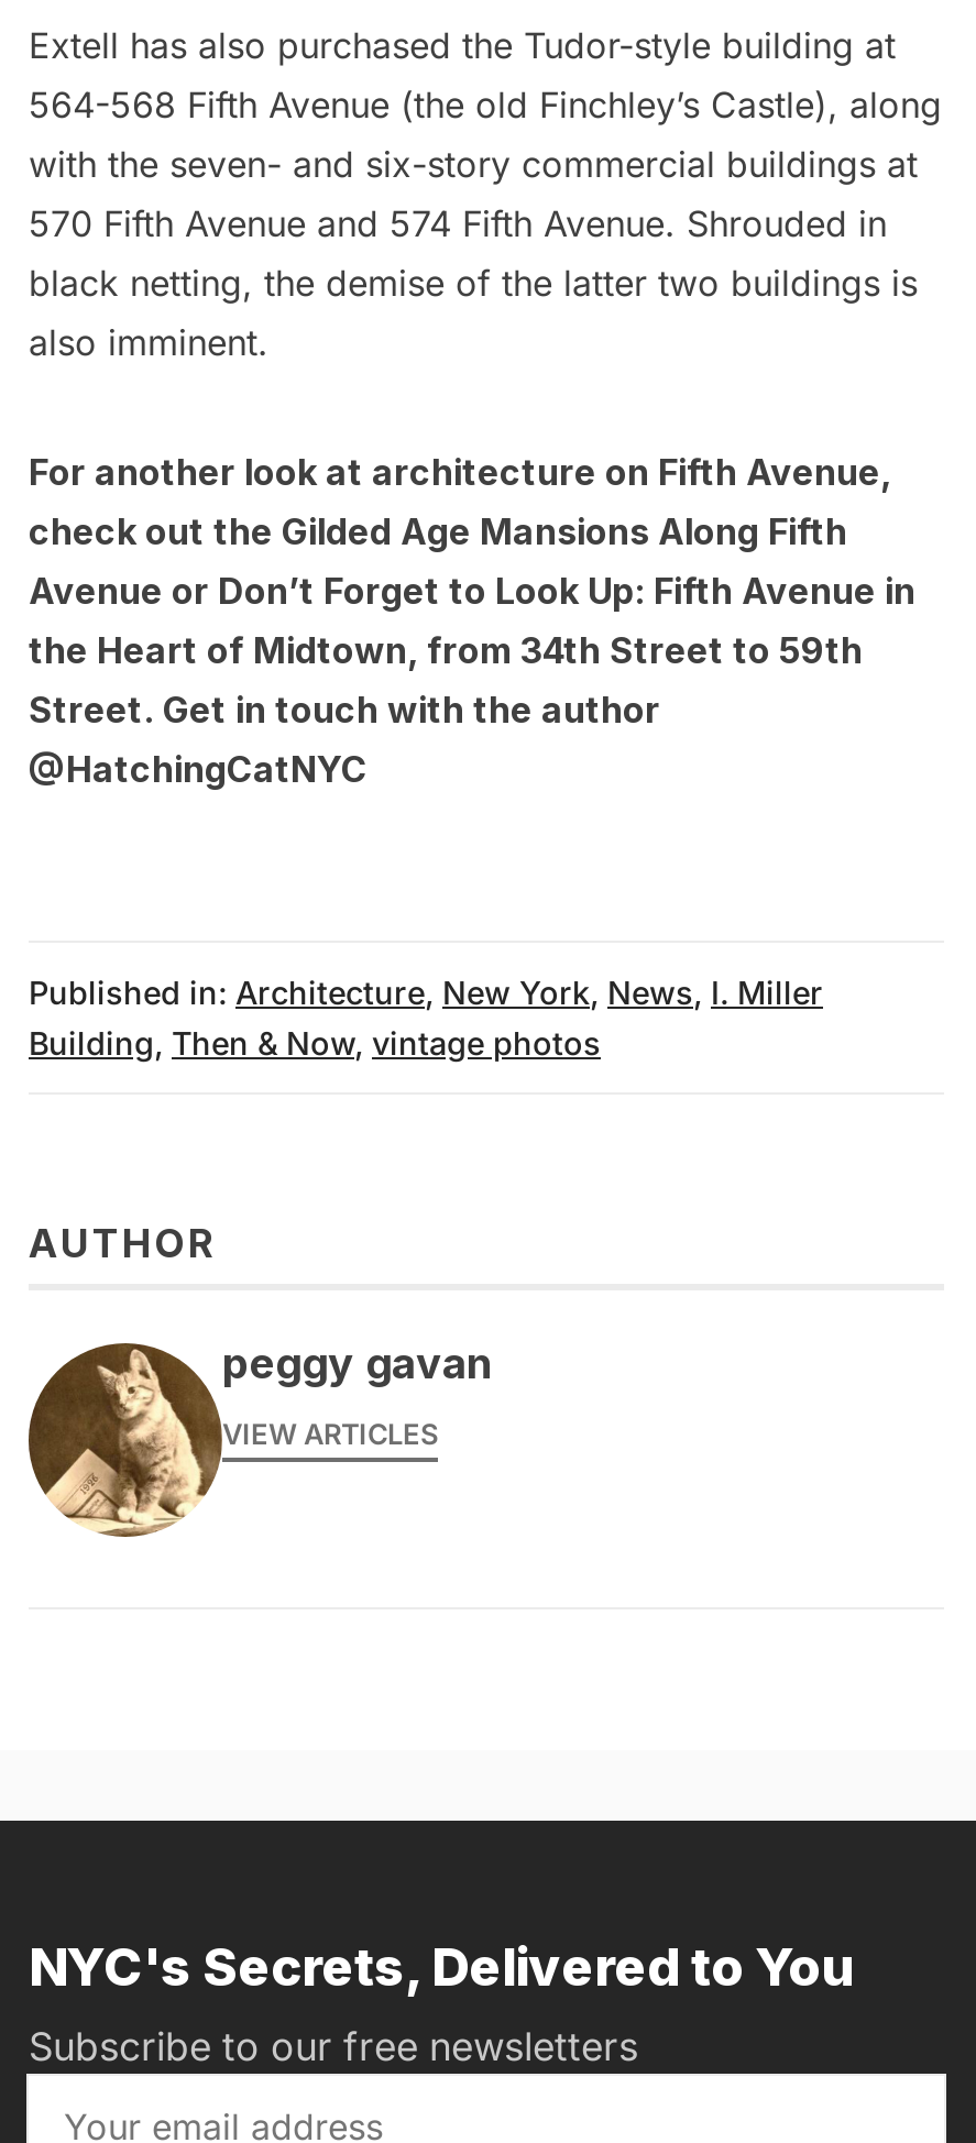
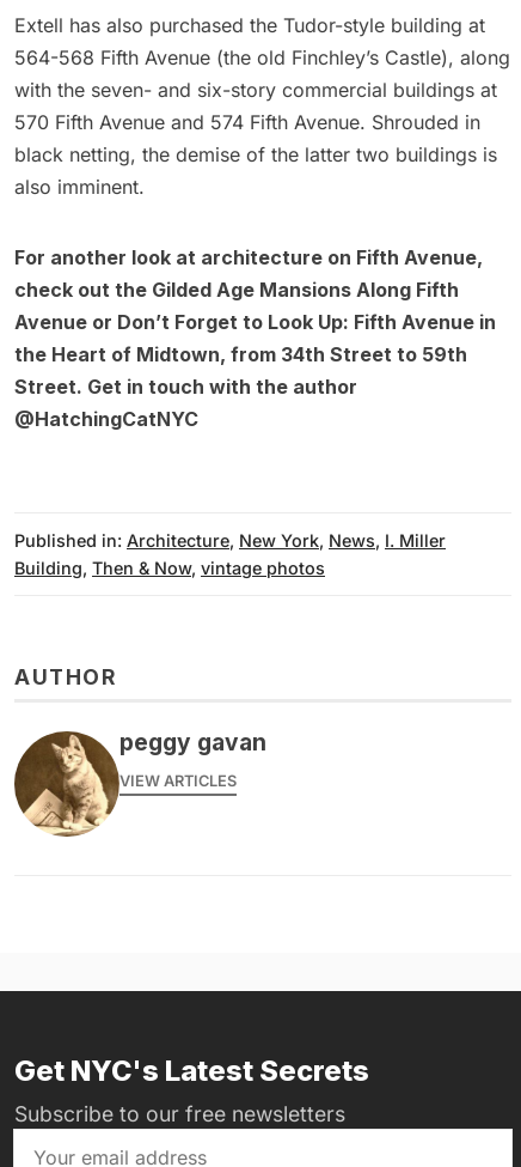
[29,1936,852,2000] NYC's Secrets, Delivered to You -> [14,1054,369,1089] Get NYC's Latest Secrets

